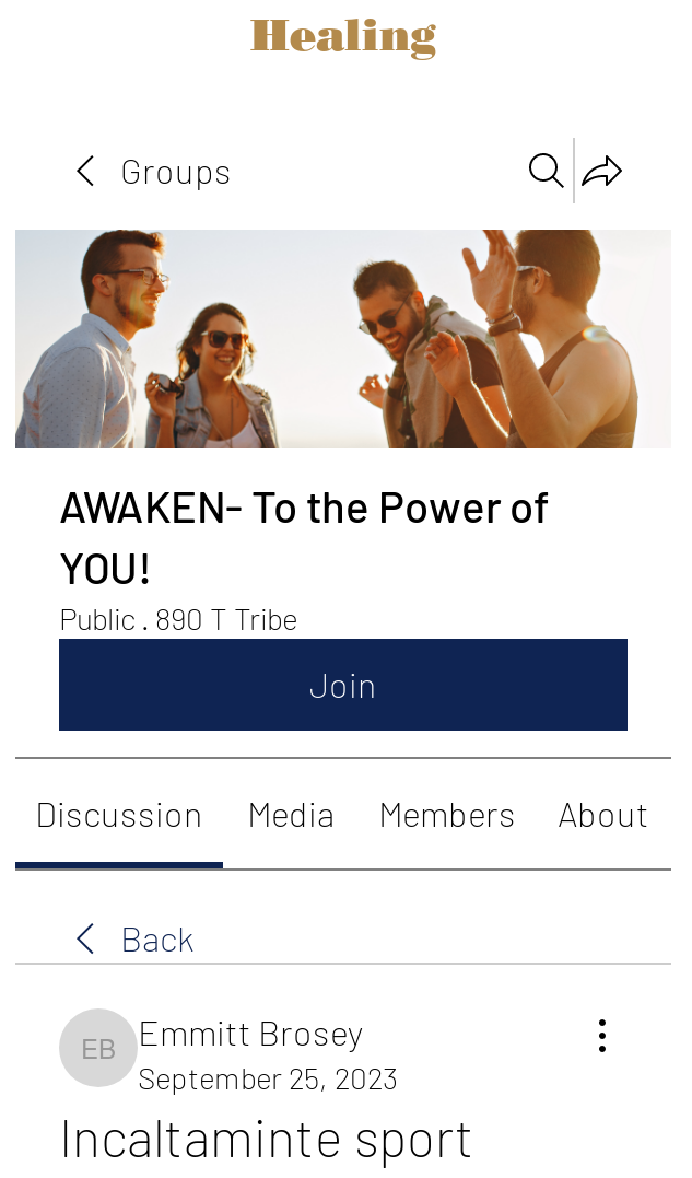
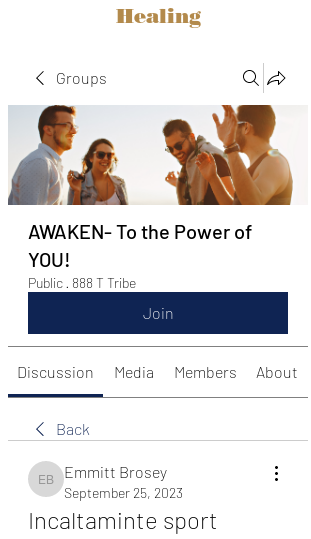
[59,599,297,637] Public 890 T Tribe -> [28,274,136,291] Public 888 T Tribe

